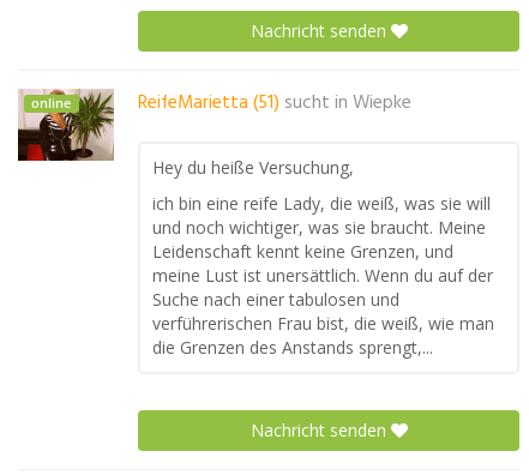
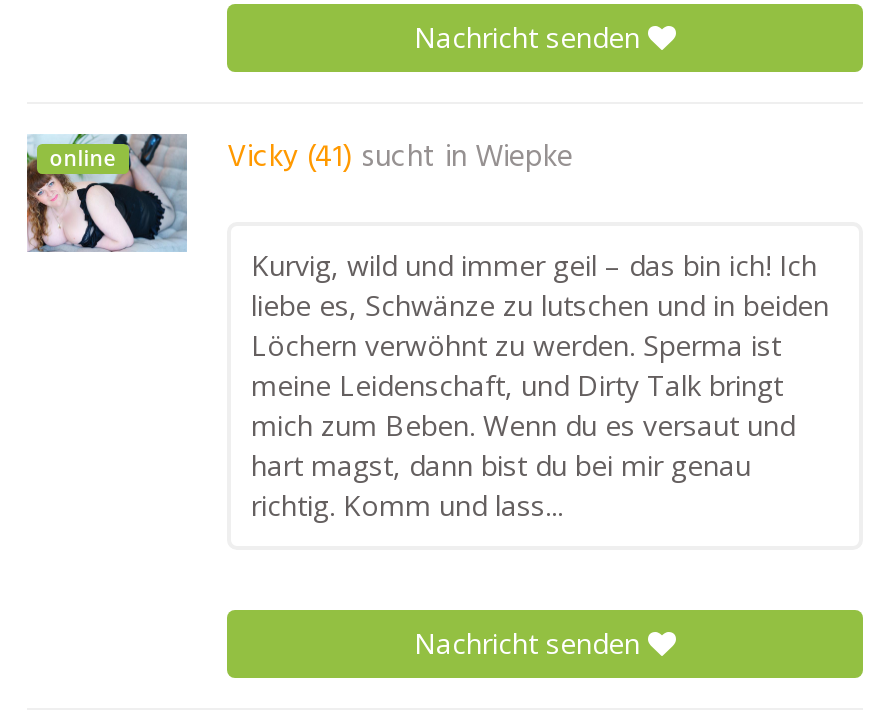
[17,88,494,358] [image] | ReifeMarietta (51) sucht in Wiepke | Hey du heiße Versuchung, | ich bin eine reife Lady, die weiß, was sie will | und noch wichtiger, was sie braucht. Meine | Leidenschaft kennt keine Grenzen, und | meine Lust ist unersättlich. Wenn du auf der | Suche nach einer tabulosen und | verführerischen Frau bist, die weiß, wie man | die Grenzen des Anstands sprengt,... -> [25,132,829,523] [image] | Vicky (41) sucht in Wiepke | Kurvig, wild und immer geil – das bin ich! Ich | liebe es, Schwänze zu lutschen und in beiden | Löchern verwöhnt zu werden. Sperma ist | meine Leidenschaft, und Dirty Talk bringt | mich zum Beben. Wenn du es versaut und | hart magst, dann bist du bei mir genau | richtig. Komm und lass...

